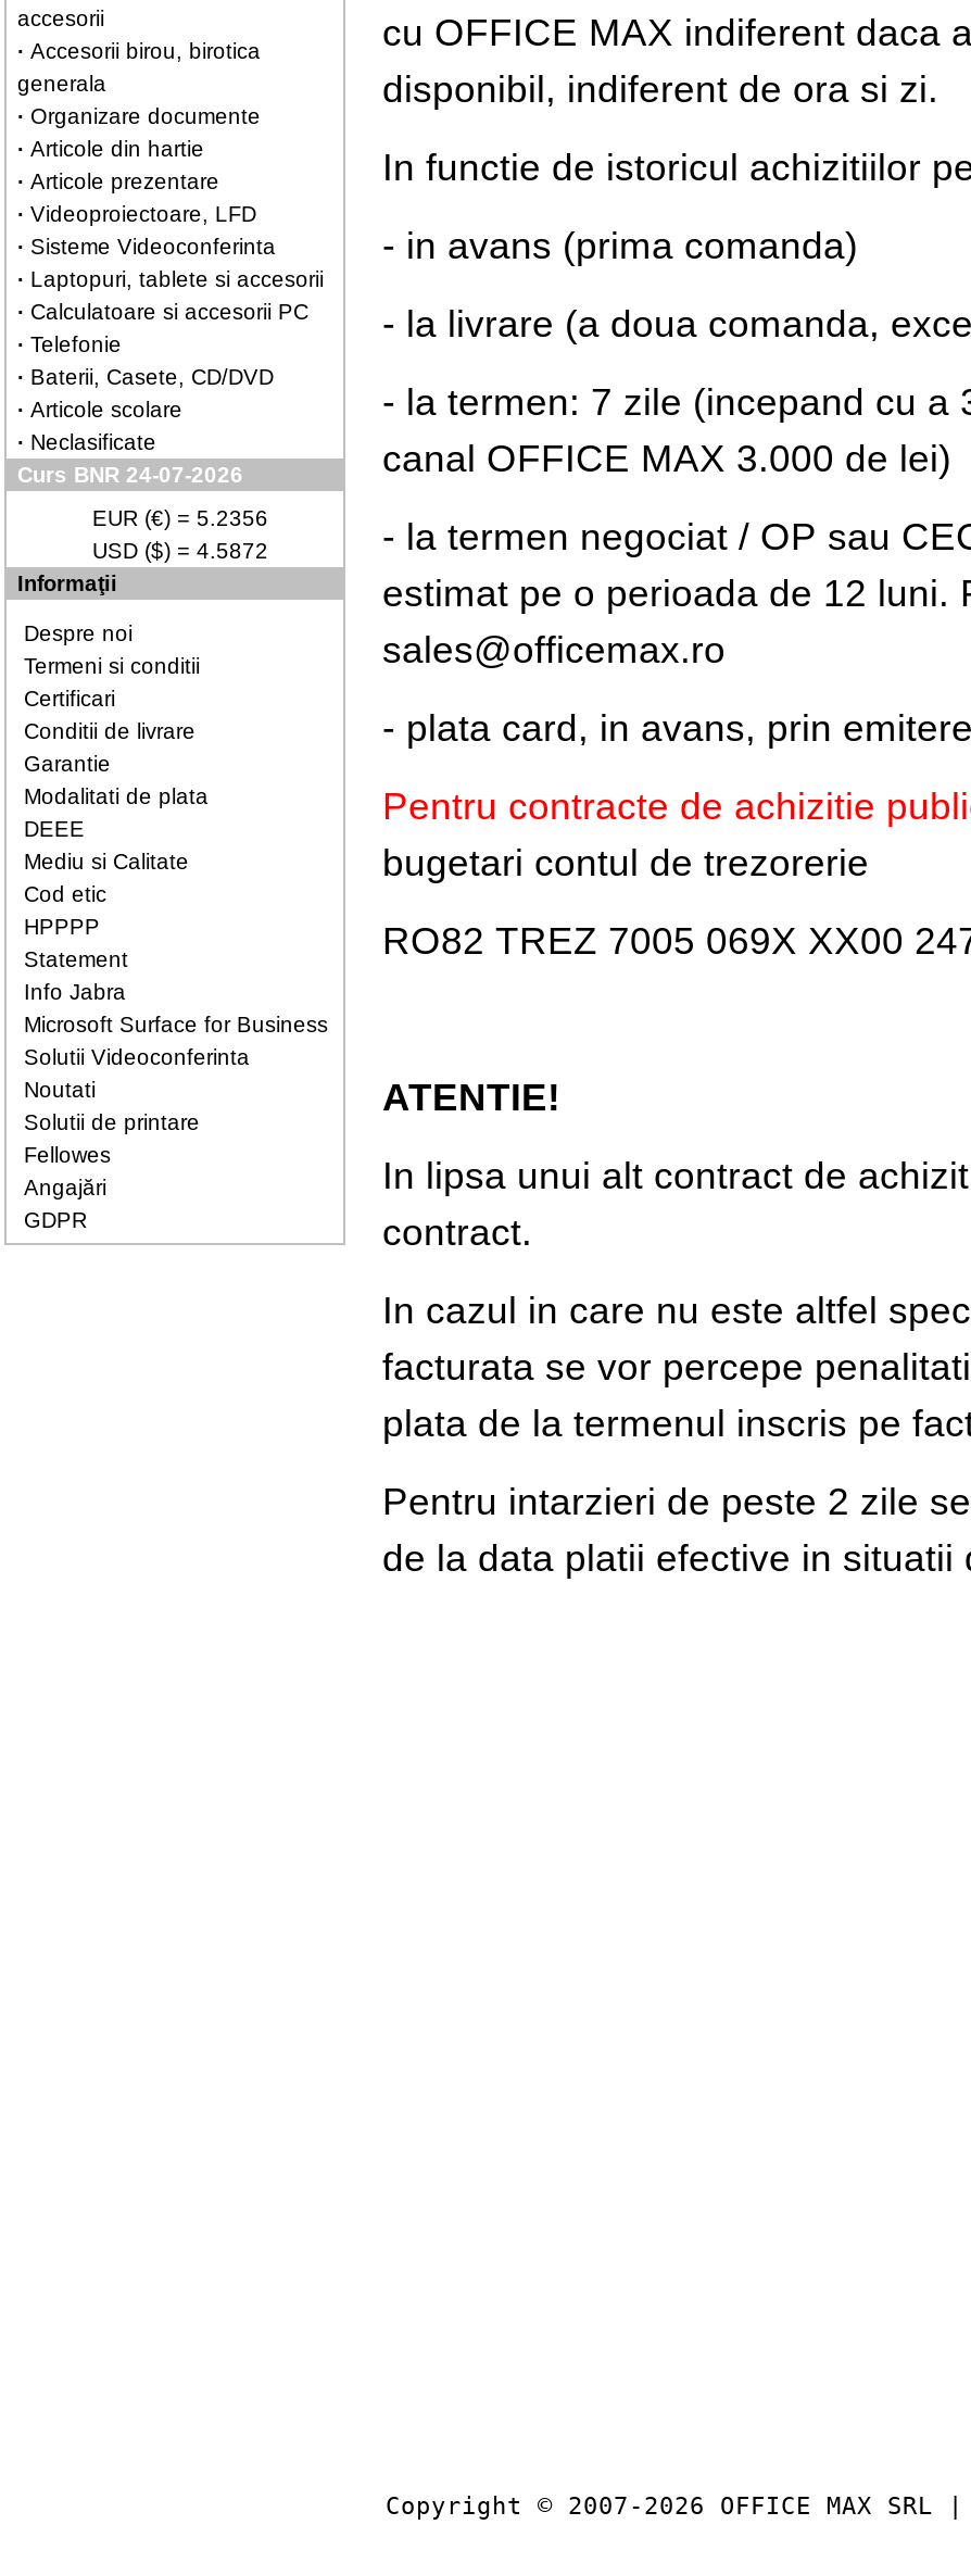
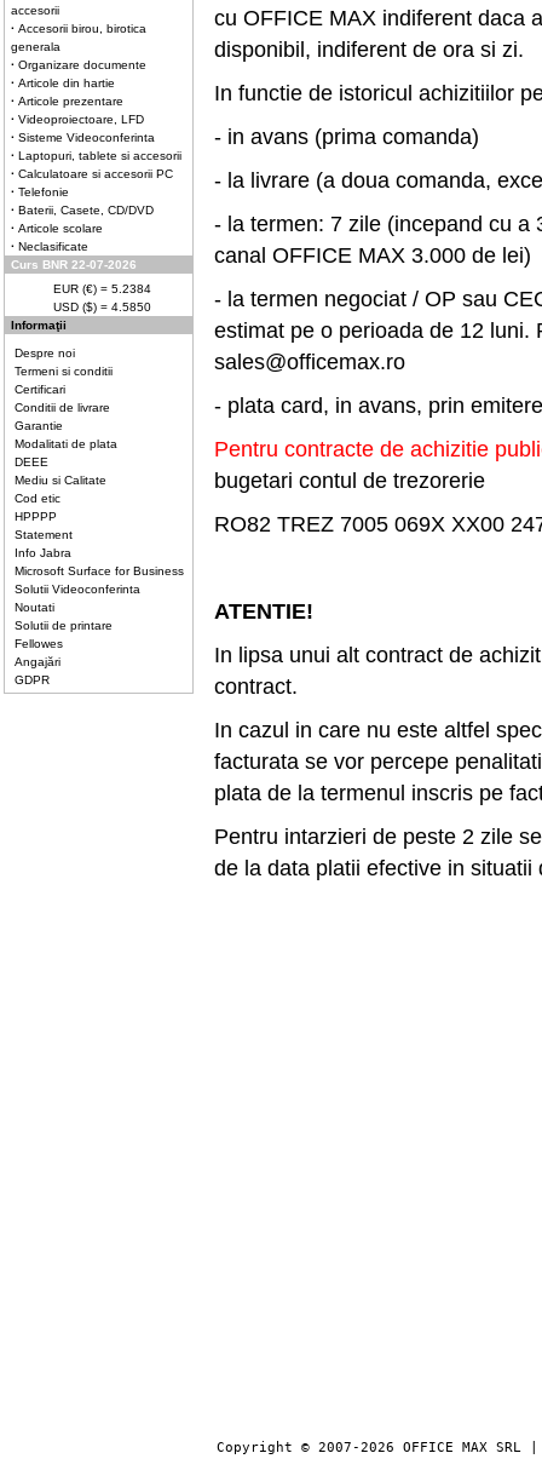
[17,463,243,487] Curs BNR 24-07-2026 -> [11,258,137,271] Curs BNR 22-07-2026
[92,506,268,530] EUR (€) = 5.2356 -> [53,282,151,295] EUR (€) = 5.2384
[92,539,268,563] USD ($) = 4.5872 -> [53,300,151,314] USD ($) = 4.5850

